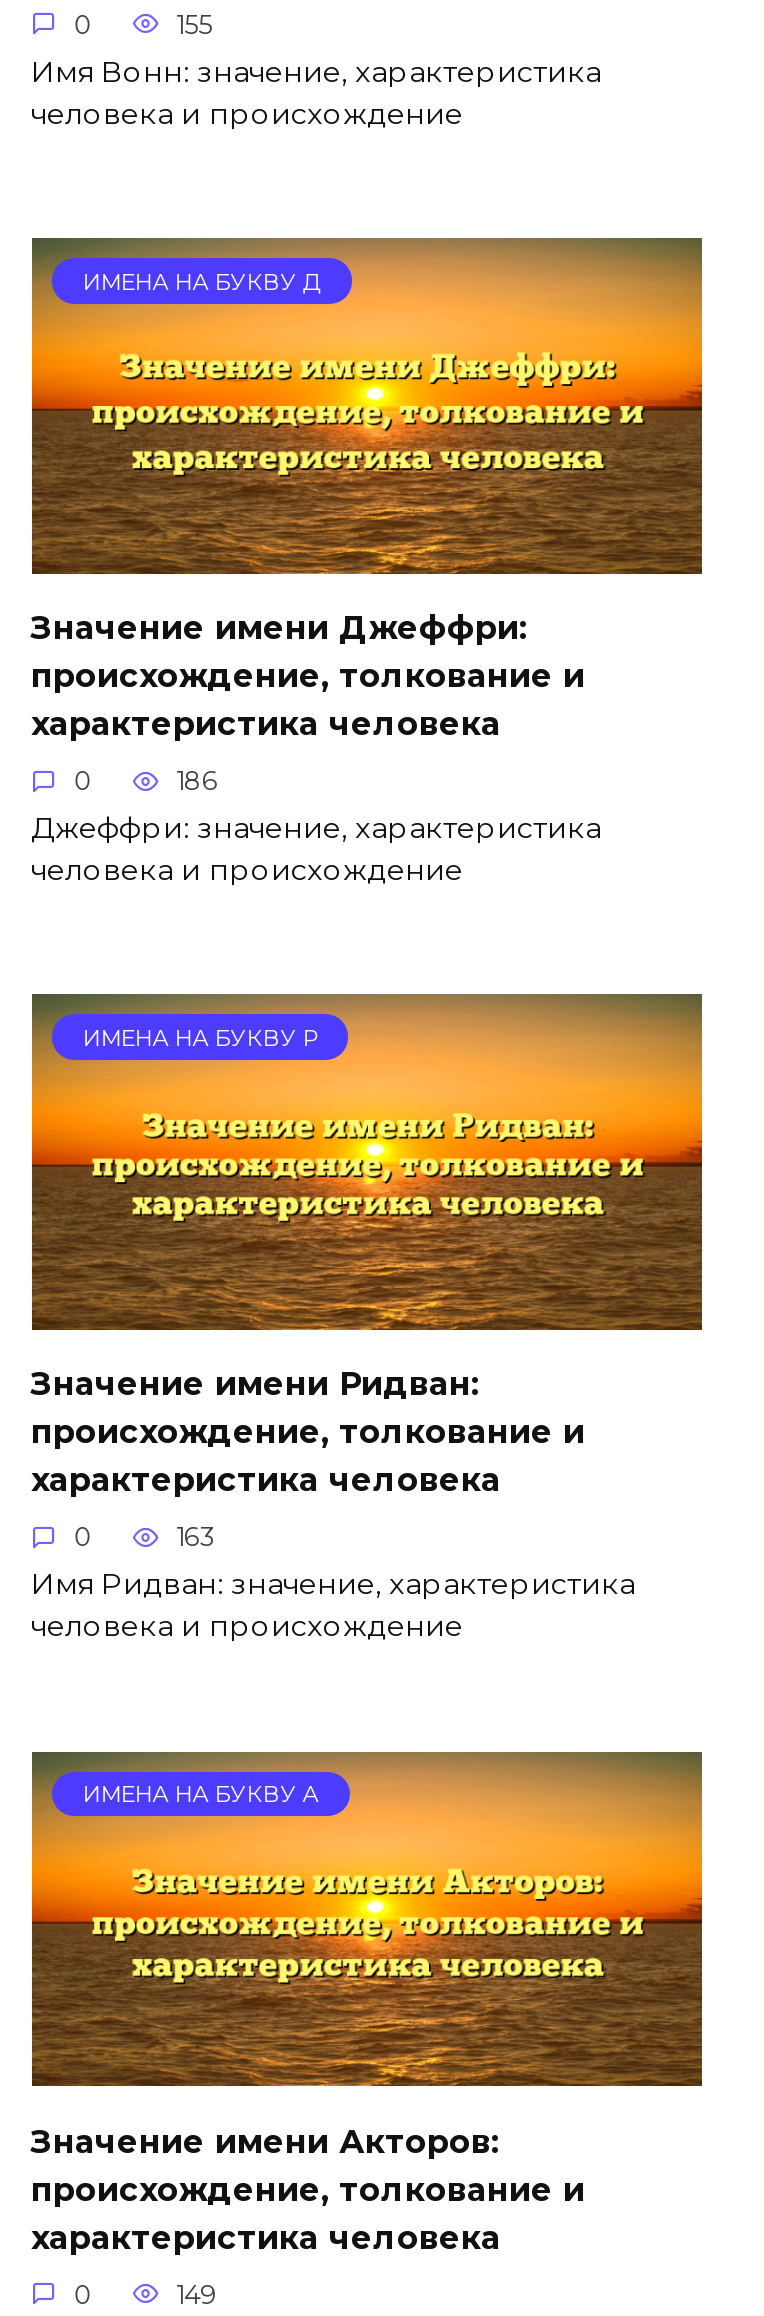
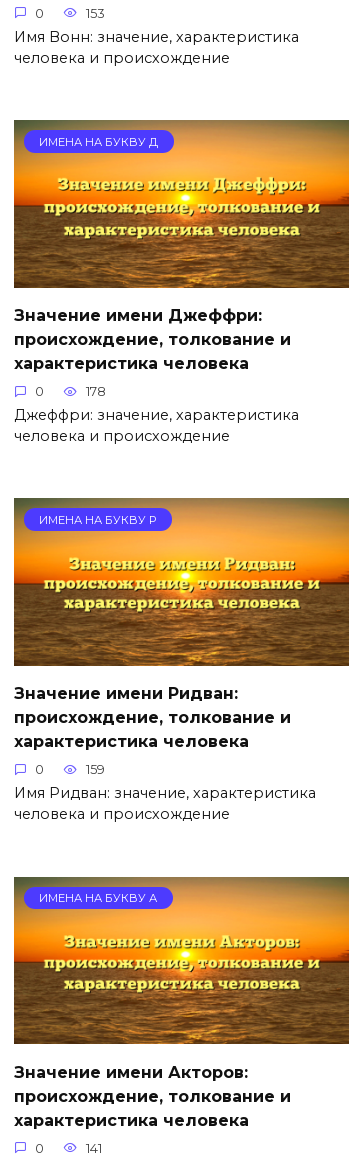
[176,10,212,40] 155 -> [86,6,105,21] 153
[176,766,218,796] 186 -> [86,384,106,399] 178
[176,1523,216,1553] 163 -> [86,762,105,777] 159
[176,2279,216,2309] 149 -> [86,1141,102,1156] 141

